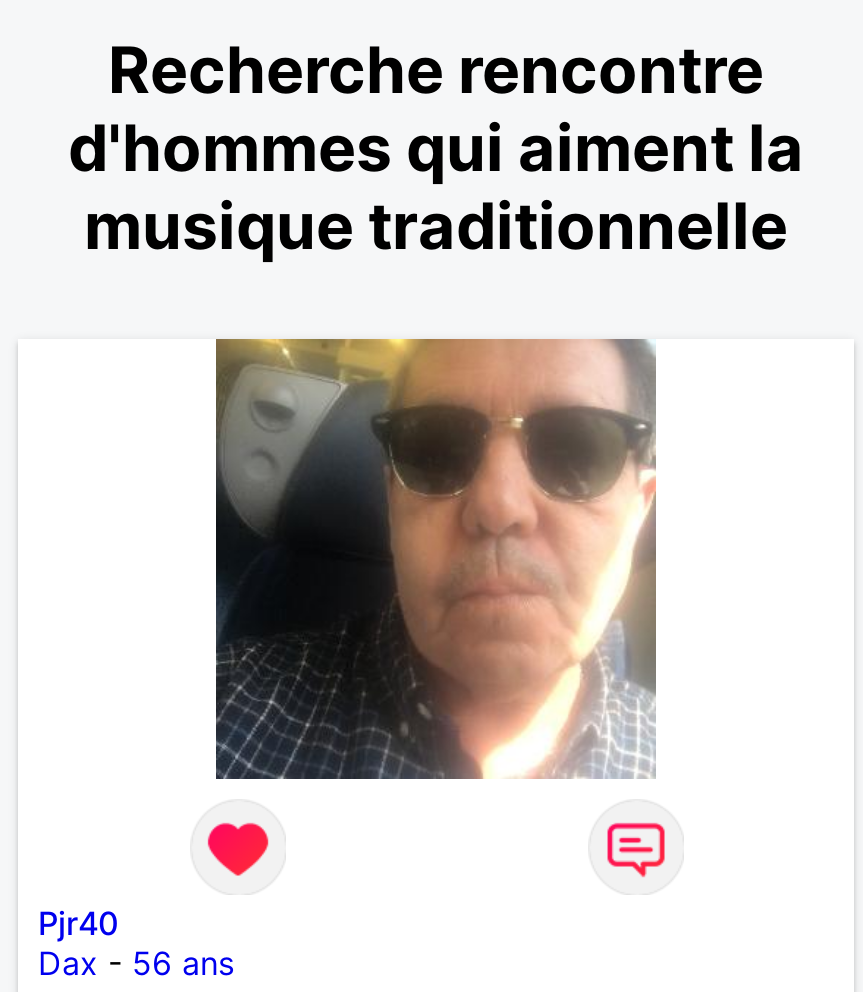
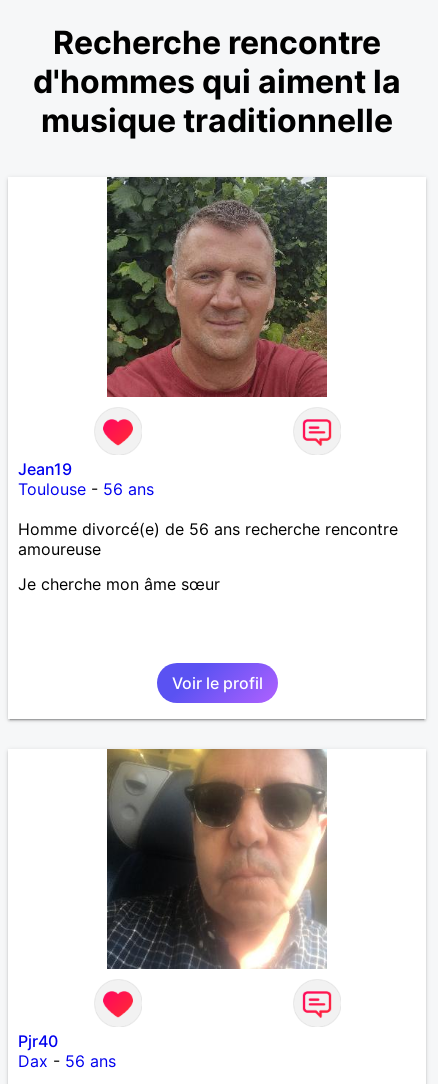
none -> [18,459,398,594] Jean19 | Toulouse - 56 ans | Homme divorcé(e) de 56 ans recherche rencontre | amoureuse | Je cherche mon âme sœur
none -> [106,176,328,398] [image]
none -> [171,673,262,693] Voir le profil

